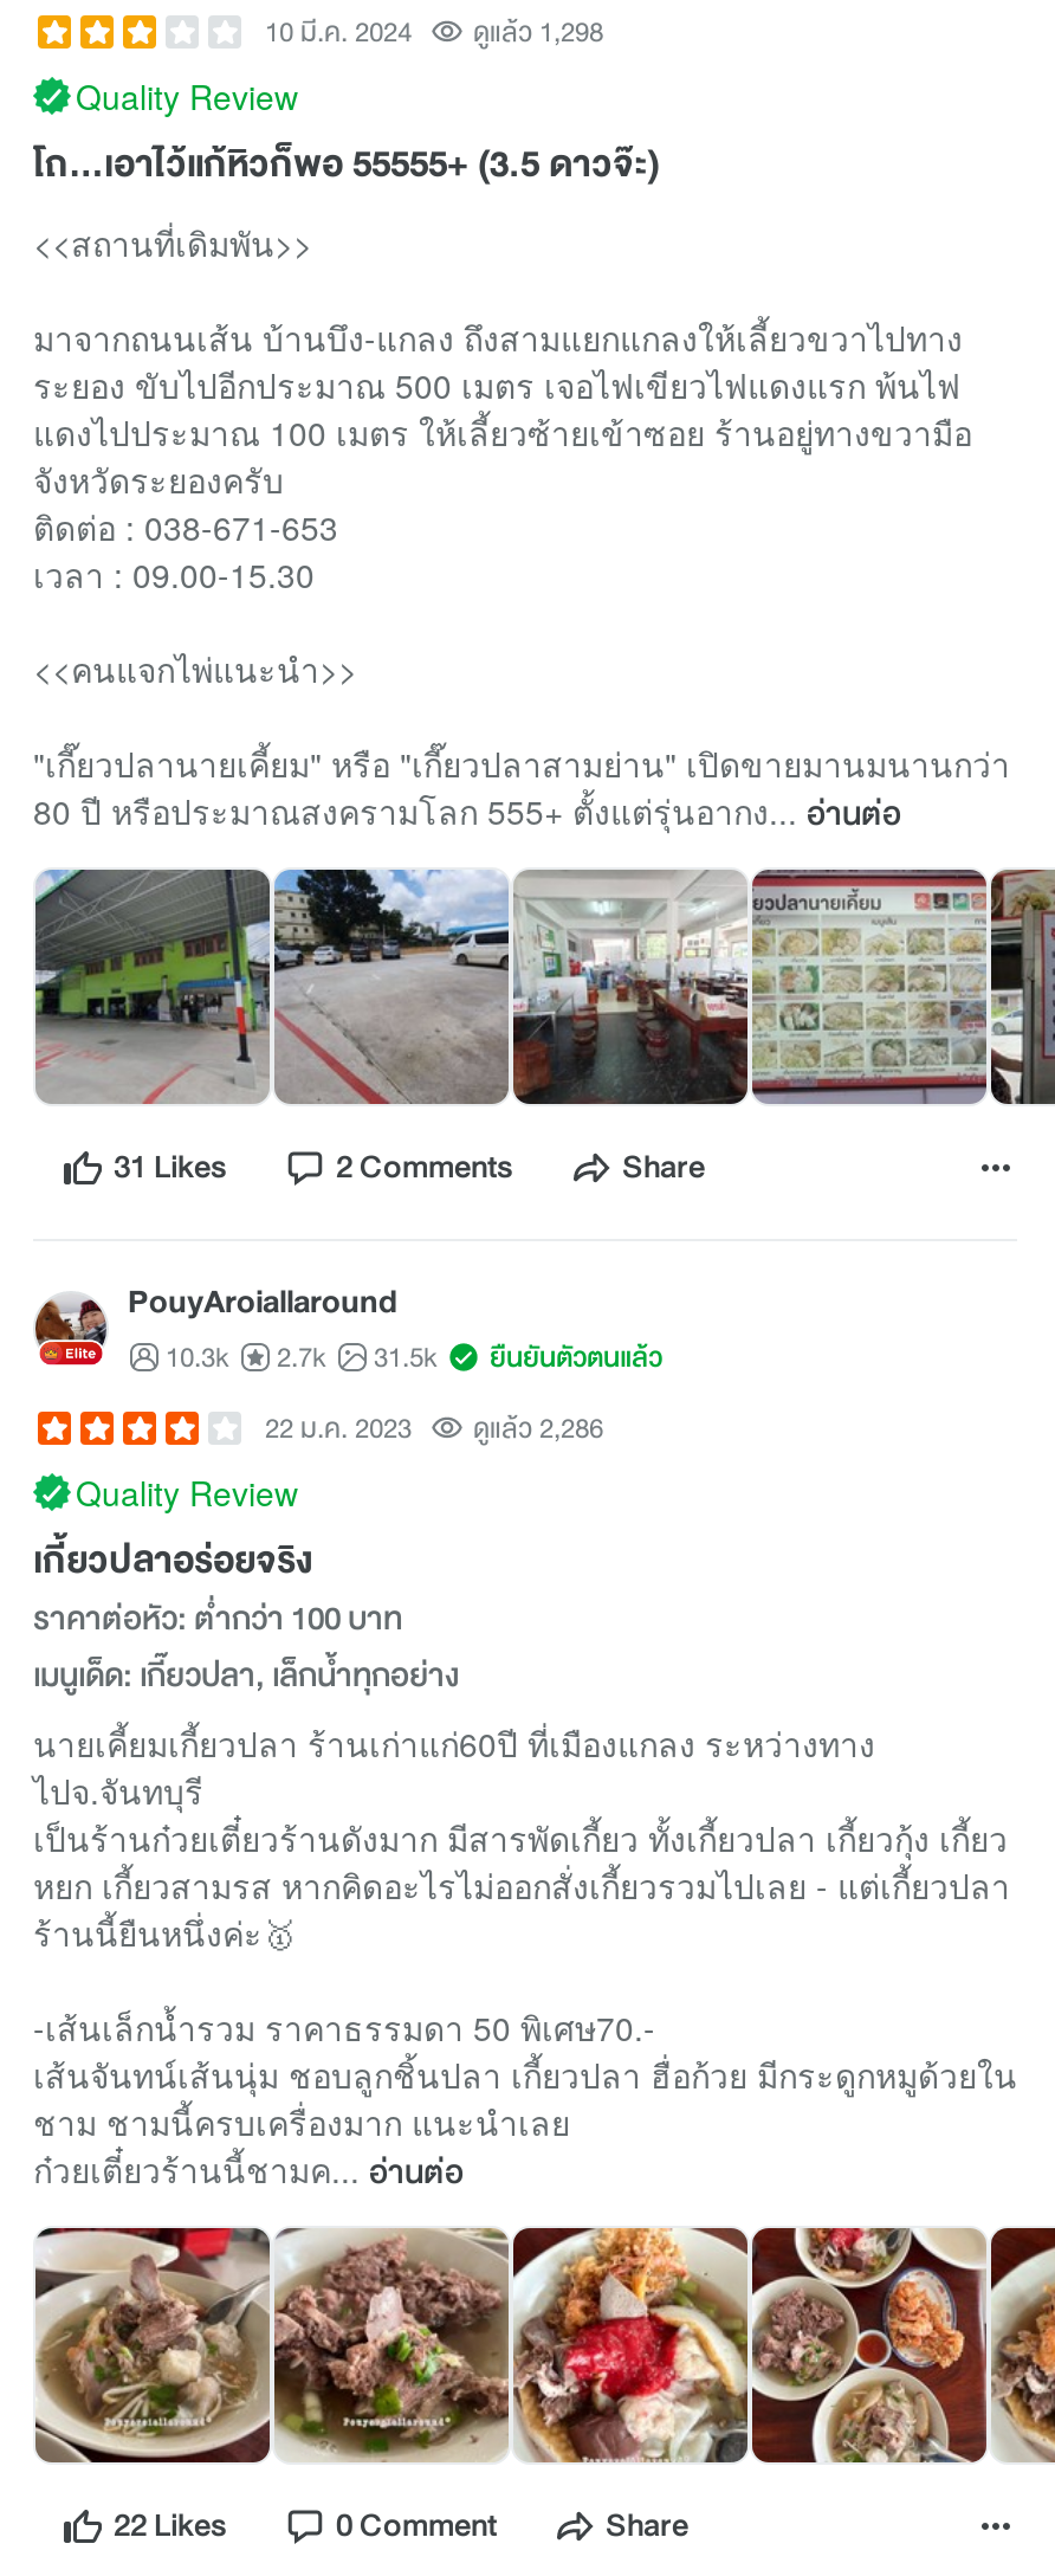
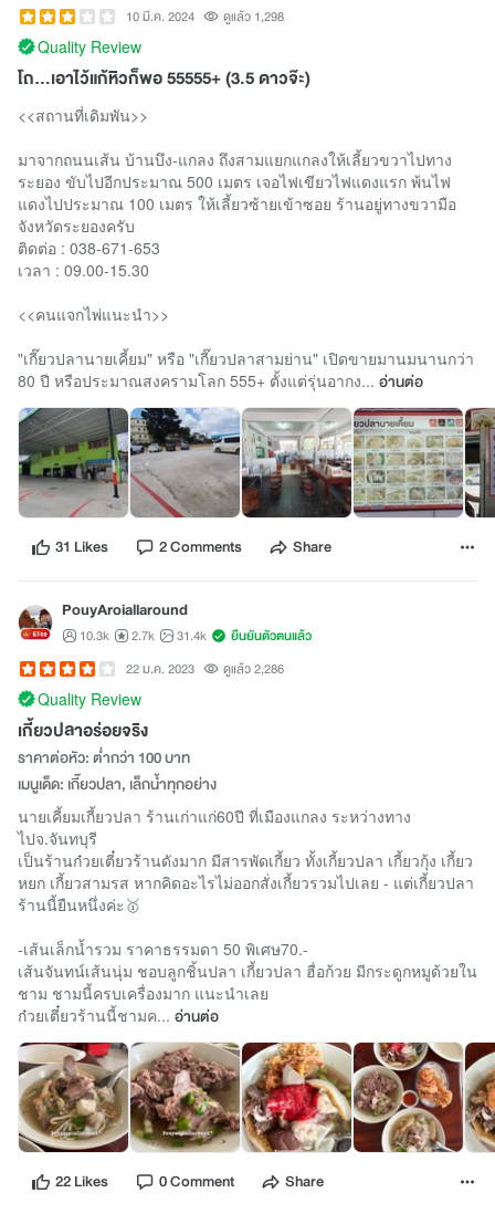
[166,1336,662,1379] 10.3k 2.7k 31.5k ยืนยันตัวตนแล้ว -> [80,626,312,646] 10.3k 2.7k 31.4k ยืนยันตัวตนแล้ว

